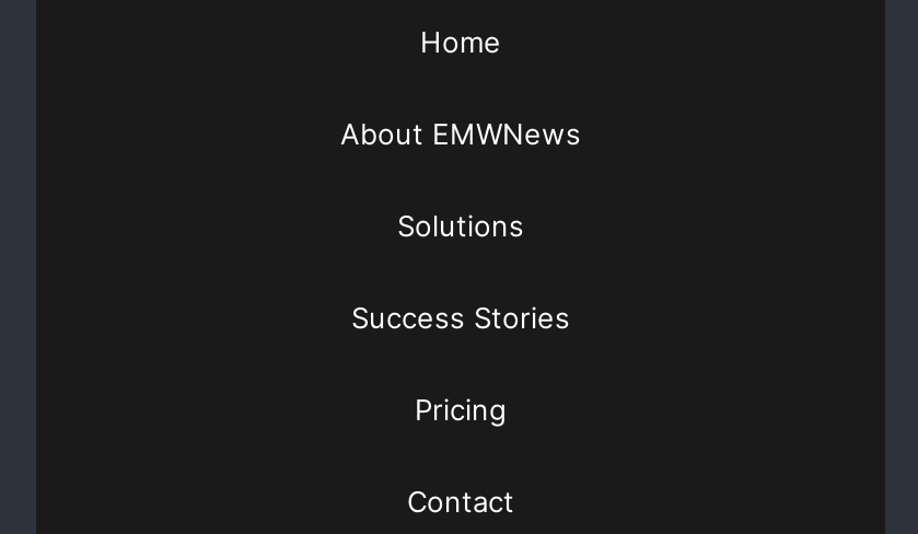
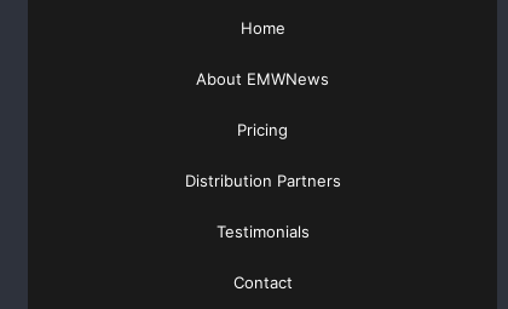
[351,208,570,335] Solutions | Success Stories -> none
moved [415,392,507,427] -> [237,120,288,139]: Pricing
none -> [184,171,340,241] Distribution Partners | Testimonials

